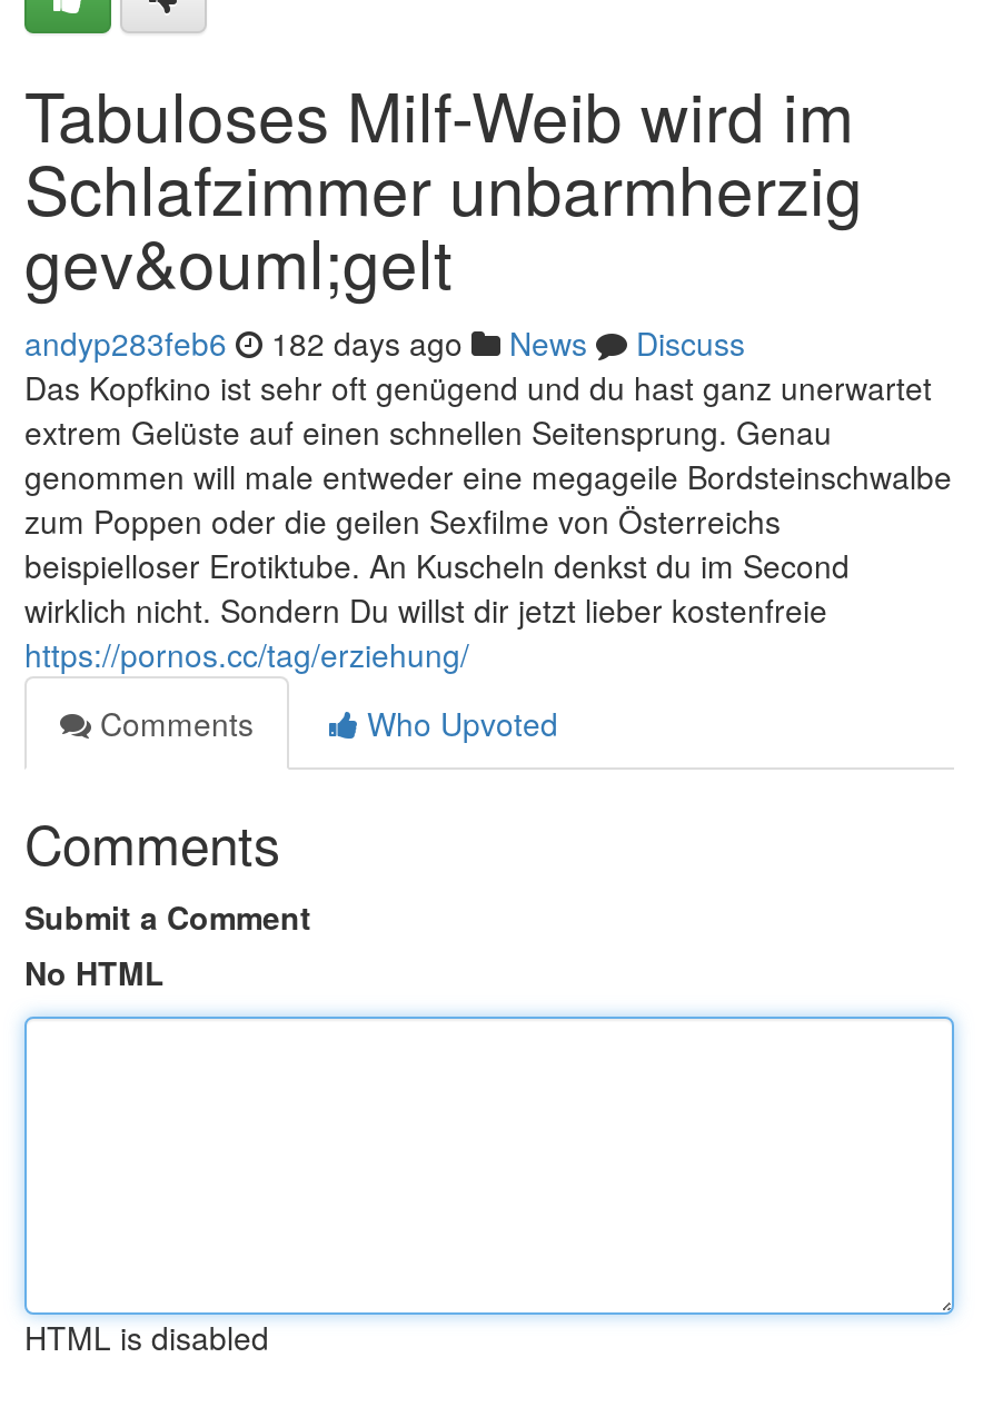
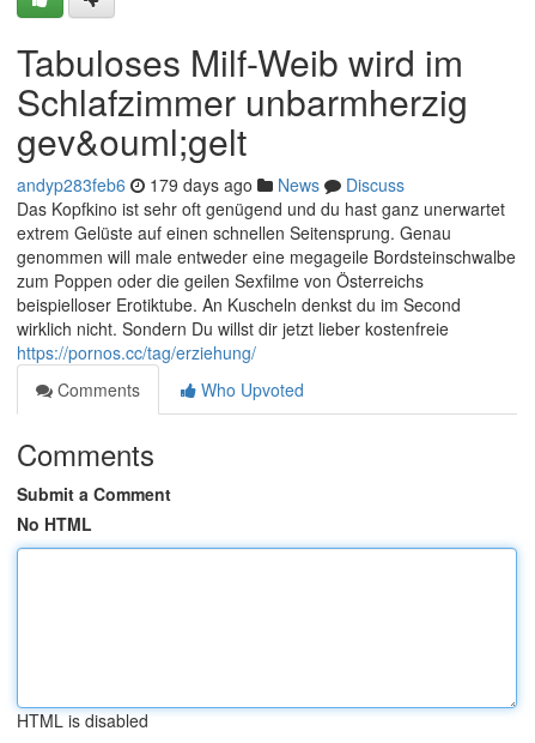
[24,320,745,365] andyp283feb6 182 days ago News Discuss -> [17,173,405,197] andyp283feb6 179 days ago News Discuss

